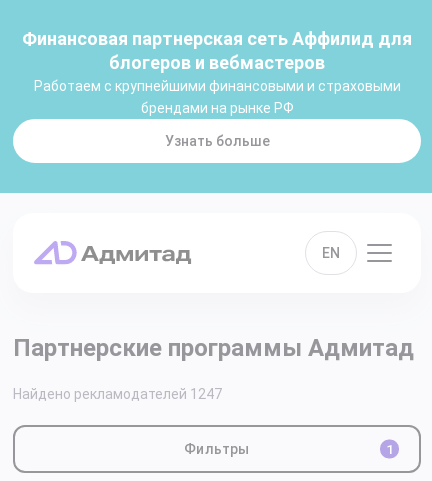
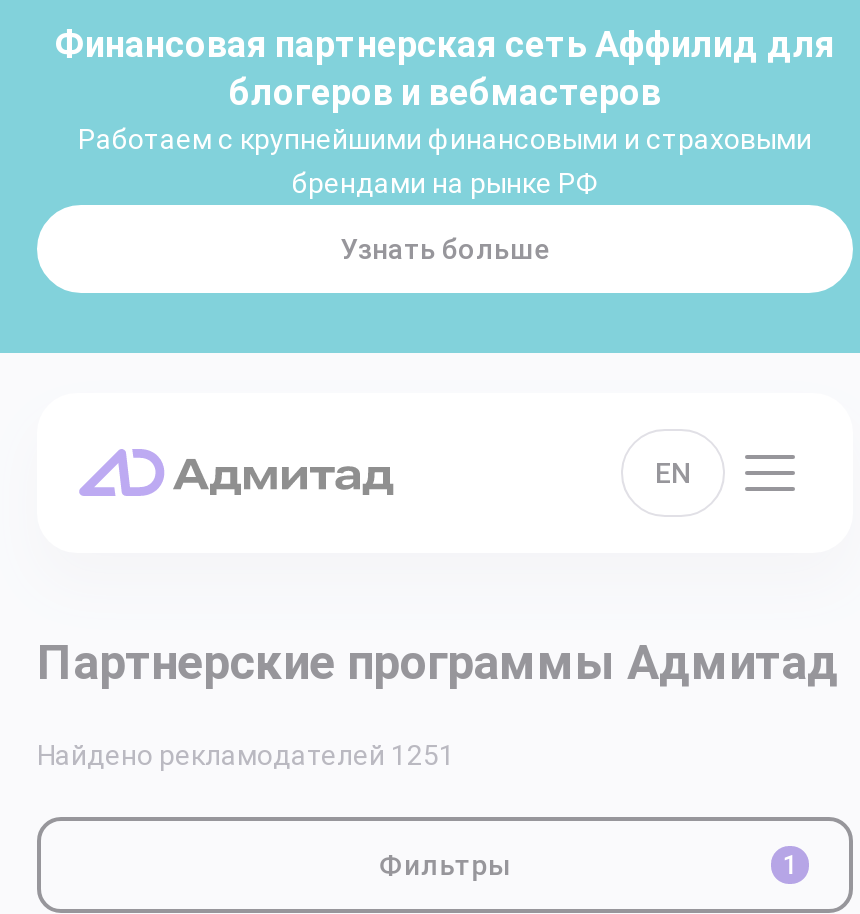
[13,386,222,402] Найдено рекламодателей 1247 -> [37,739,455,771] Найдено рекламодателей 1251

